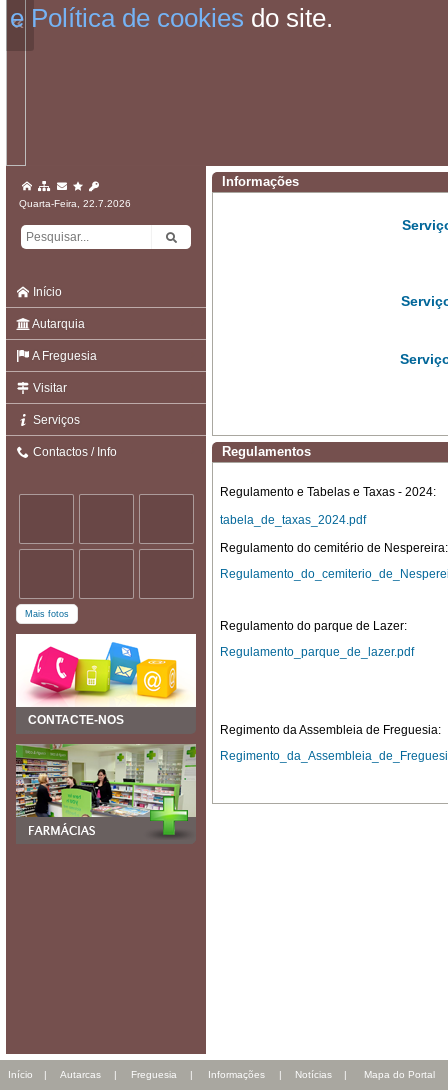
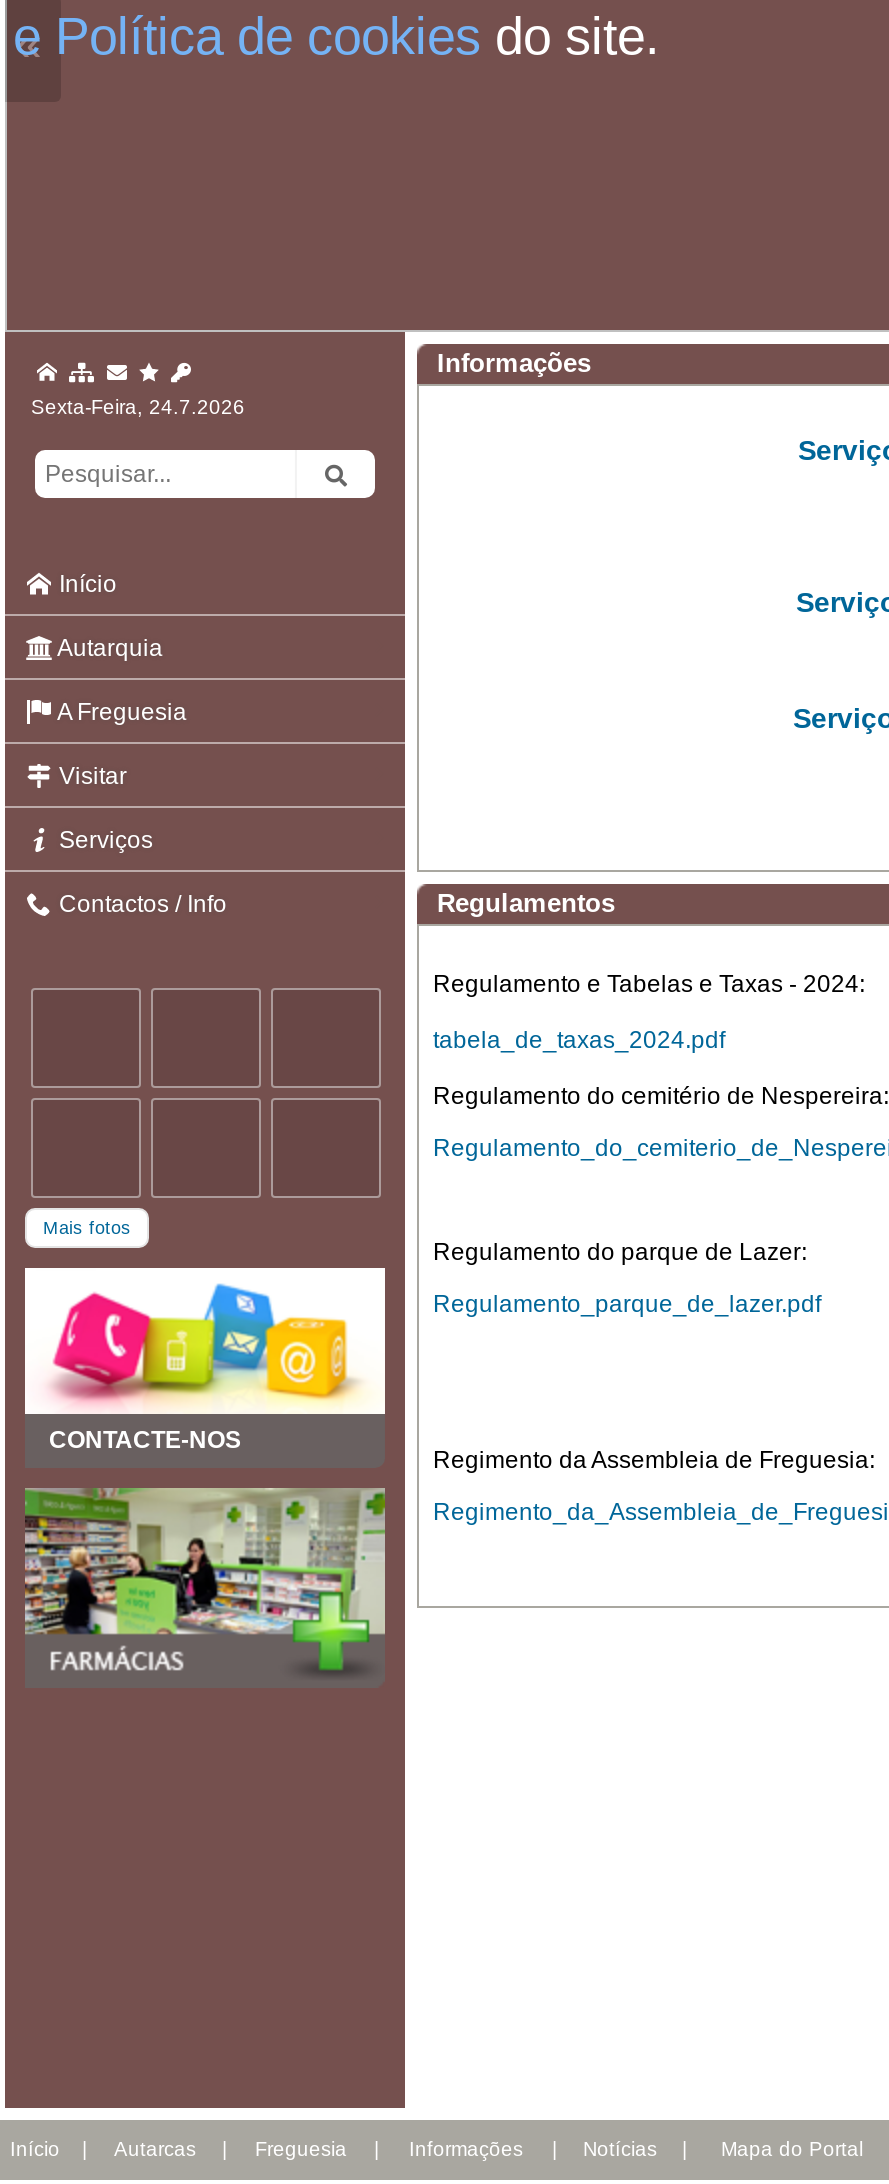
[19,198,131,209] Quarta-Feira, 22.7.2026 -> [31,396,245,418] Sexta-Feira, 24.7.2026

